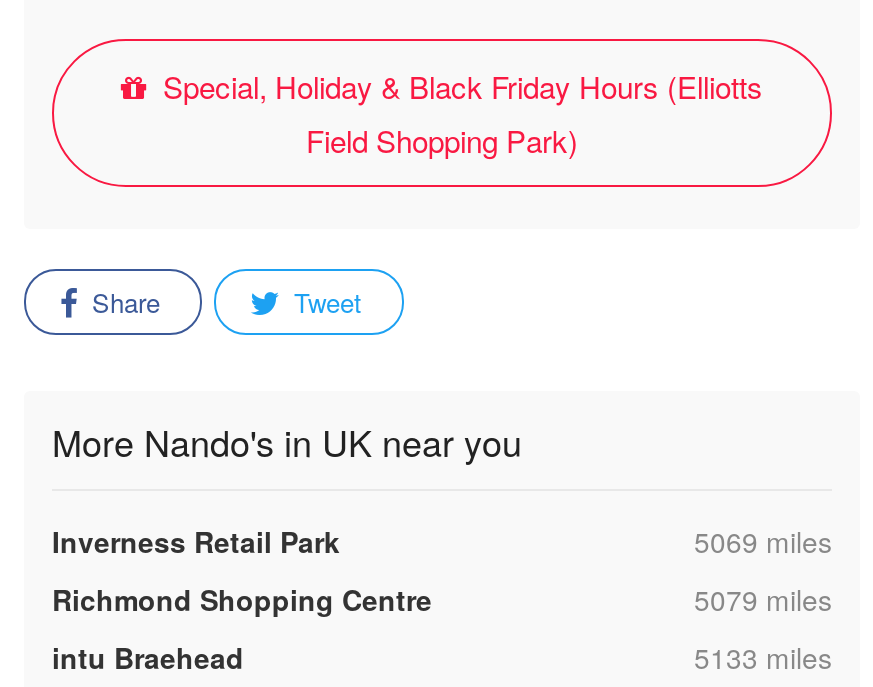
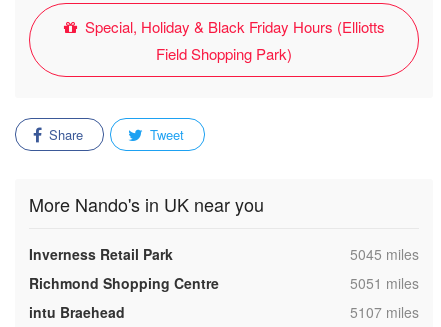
[694,521,832,561] 5069 miles -> [350,244,419,264] 5045 miles
[694,579,832,619] 5079 miles -> [350,273,419,293] 5051 miles
[694,637,832,677] 5133 miles -> [350,302,419,322] 5107 miles

